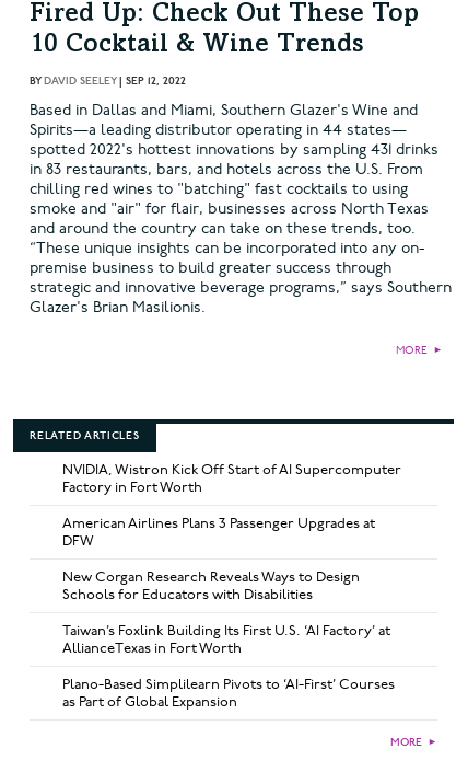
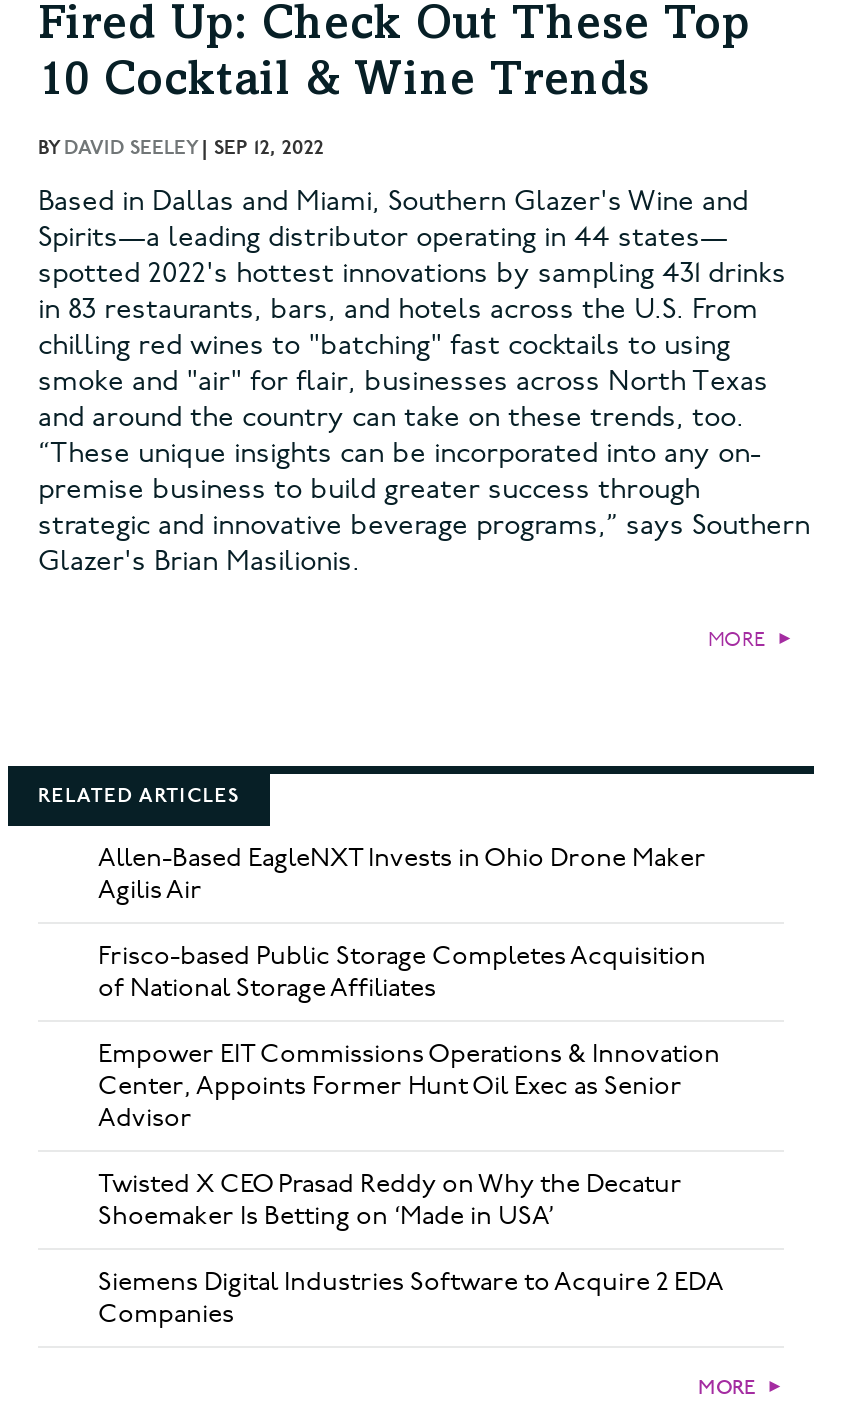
[62,461,401,496] NVIDIA, Wistron Kick Off Start of AI Supercomputer | Factory in Fort Worth -> [98,842,706,906] Allen-Based EagleNXT Invests in Ohio Drone Maker | Agilis Air
[62,514,375,549] American Airlines Plans 3 Passenger Upgrades at | DFW -> [98,940,706,1004] Frisco-based Public Storage Completes Acquisition | of National Storage Affiliates
[62,568,360,603] New Corgan Research Reveals Ways to Design | Schools for Educators with Disabilities -> [98,1038,720,1134] Empower EIT Commissions Operations & Innovation | Center, Appoints Former Hunt Oil Exec as Senior | Advisor
[62,622,390,657] Taiwan’s Foxlink Building Its First U.S. ‘AI Factory’ at | AllianceTexas in Fort Worth -> [98,1168,682,1232] Twisted X CEO Prasad Reddy on Why the Decatur | Shoemaker Is Betting on ‘Made in USA’
[62,675,395,710] Plano-Based Simplilearn Pivots to ‘AI-First’ Courses | as Part of Global Expansion -> [98,1266,724,1330] Siemens Digital Industries Software to Acquire 2 EDA | Companies

